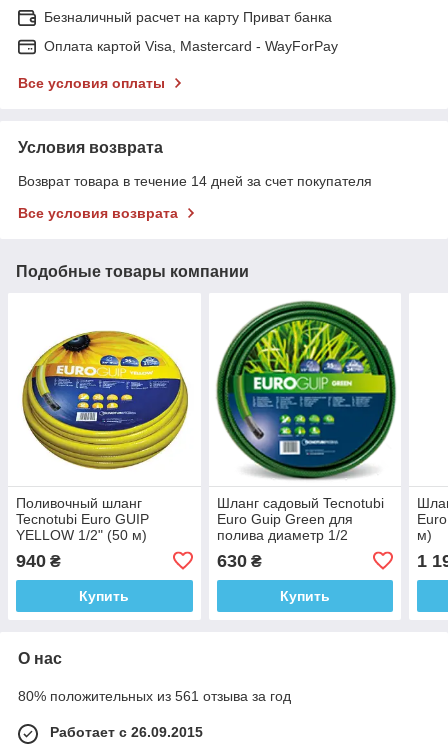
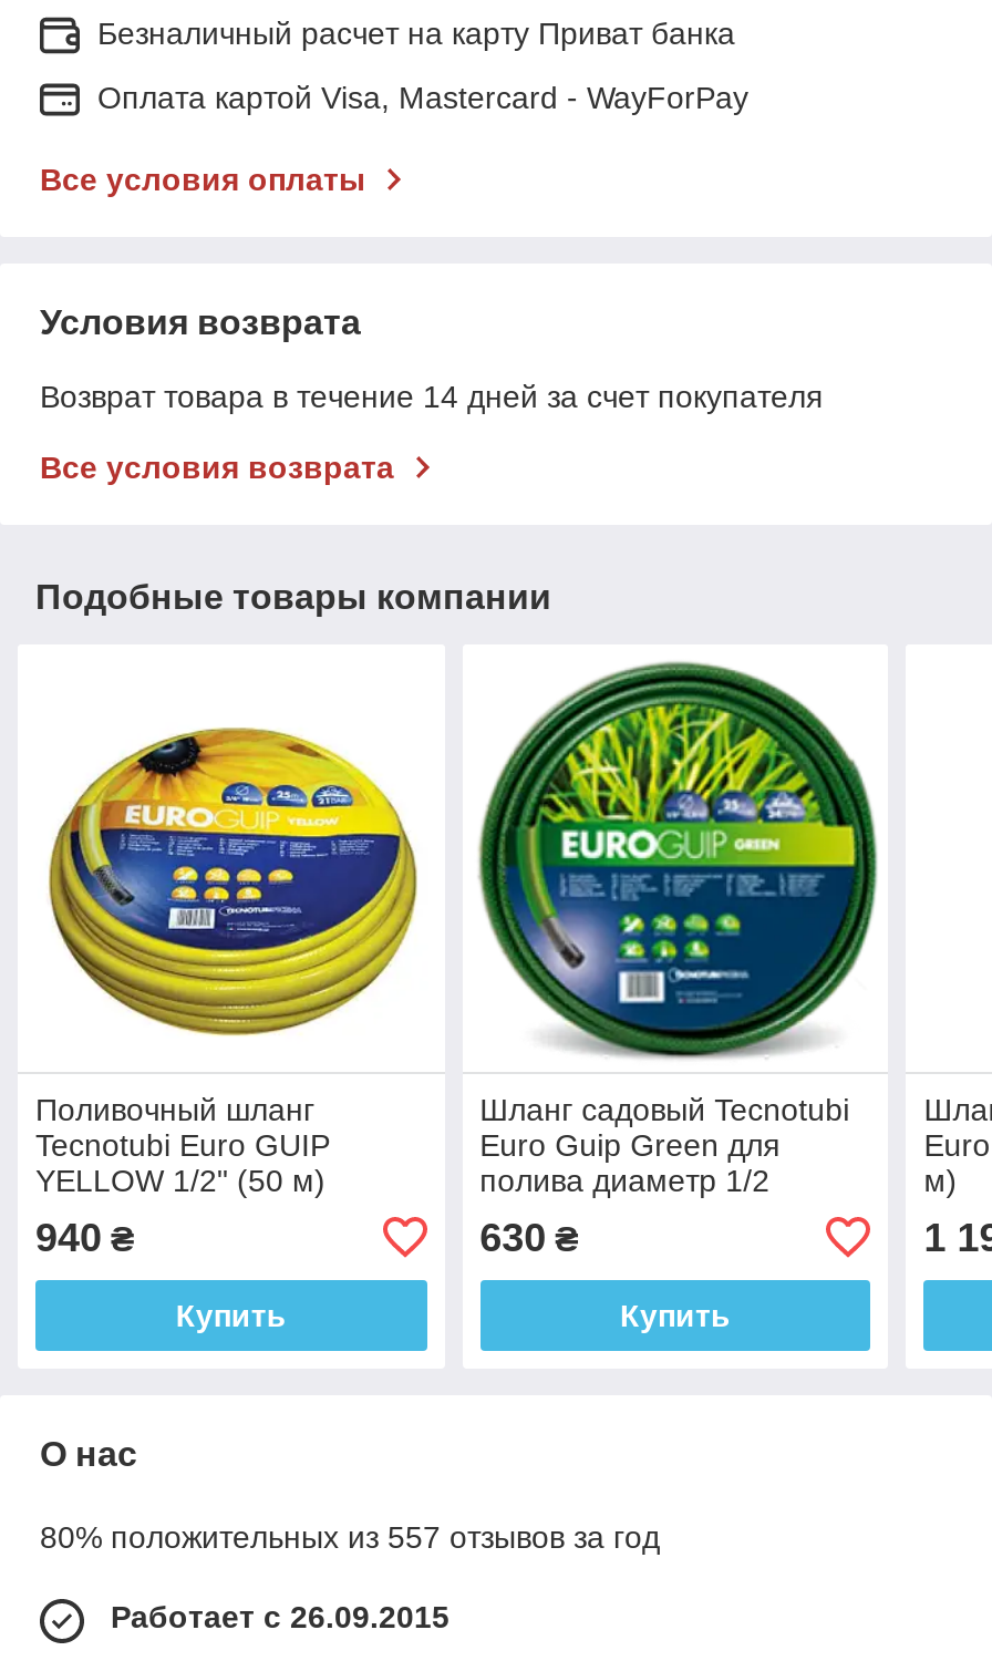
[18,688,291,704] 80% положительных из 561 отзыва за год -> [40,1519,660,1554] 80% положительных из 557 отзывов за год

